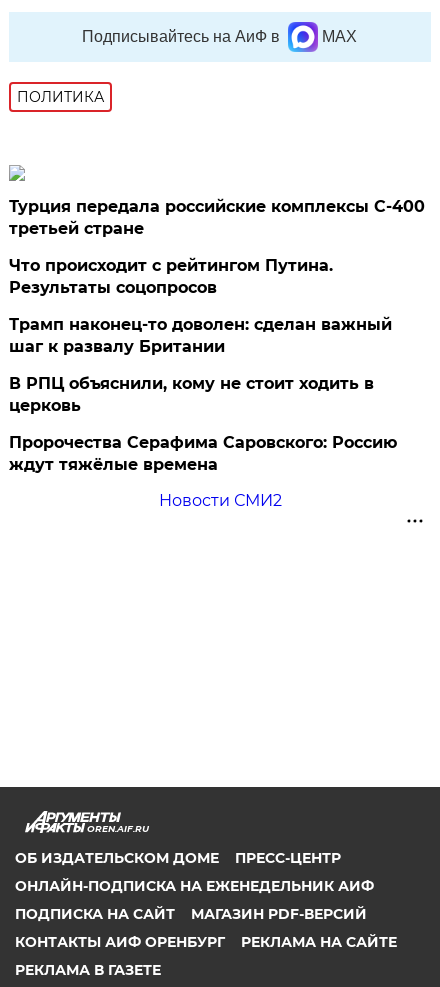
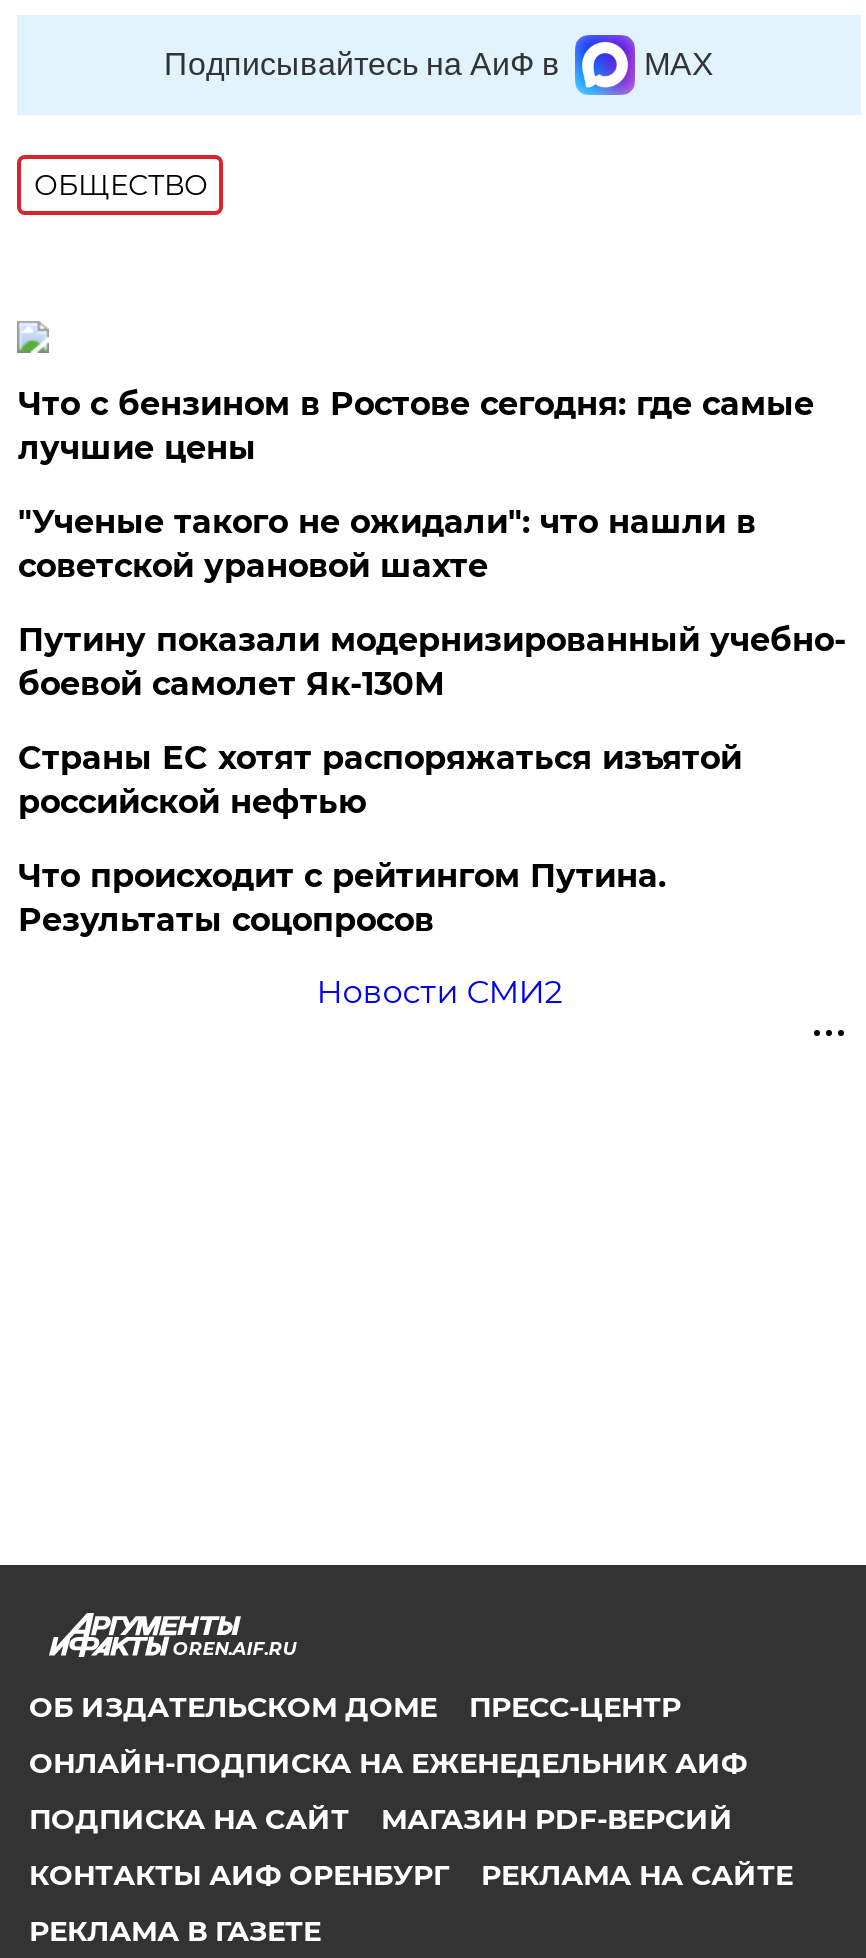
[17,88,104,106] ПОЛИТИКА -> [34,167,208,203] ОБЩЕСТВО
[9,197,425,238] Турция передала российские комплексы С-400 | третьей стране -> [18,385,846,821] Что с бензином в Ростове сегодня: где самые | лучшие цены | "Ученые такого не ожидали": что нашли в | советской урановой шахте | Путину показали модернизированный учебно- | боевой самолет Як-130М | Страны ЕС хотят распоряжаться изъятой | российской нефтью
moved [9,256,333,297] -> [18,857,666,939]: Что происходит с рейтингом Путина. | Результаты соцопросов
[9,315,397,474] Трамп наконец-то доволен: сделан важный | шаг к развалу Британии | В РПЦ объяснили, кому не стоит ходить в | церковь | Пророчества Серафима Саровского: Россию | ждут тяжёлые времена -> none

